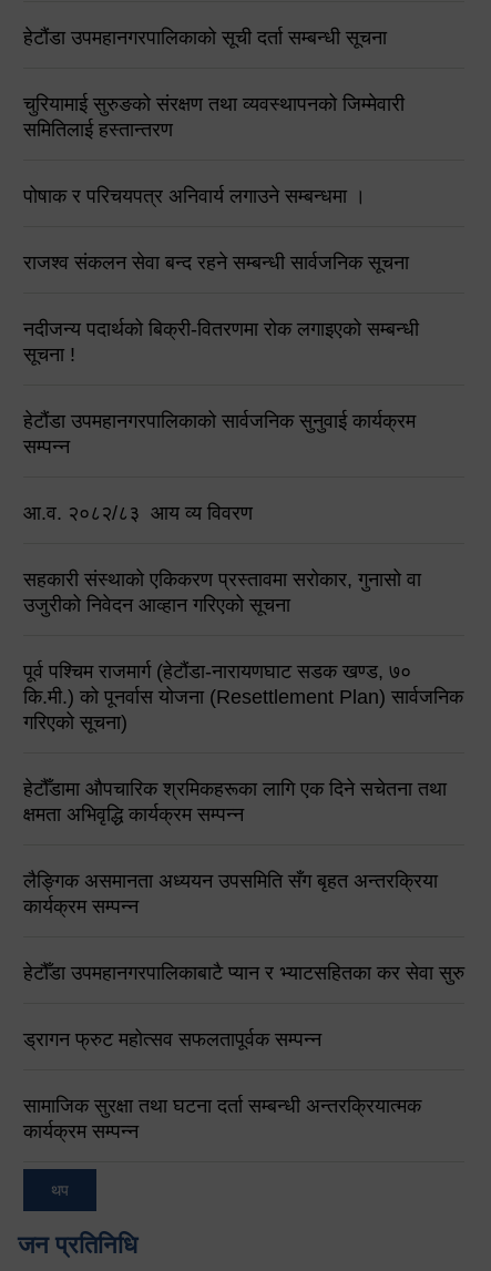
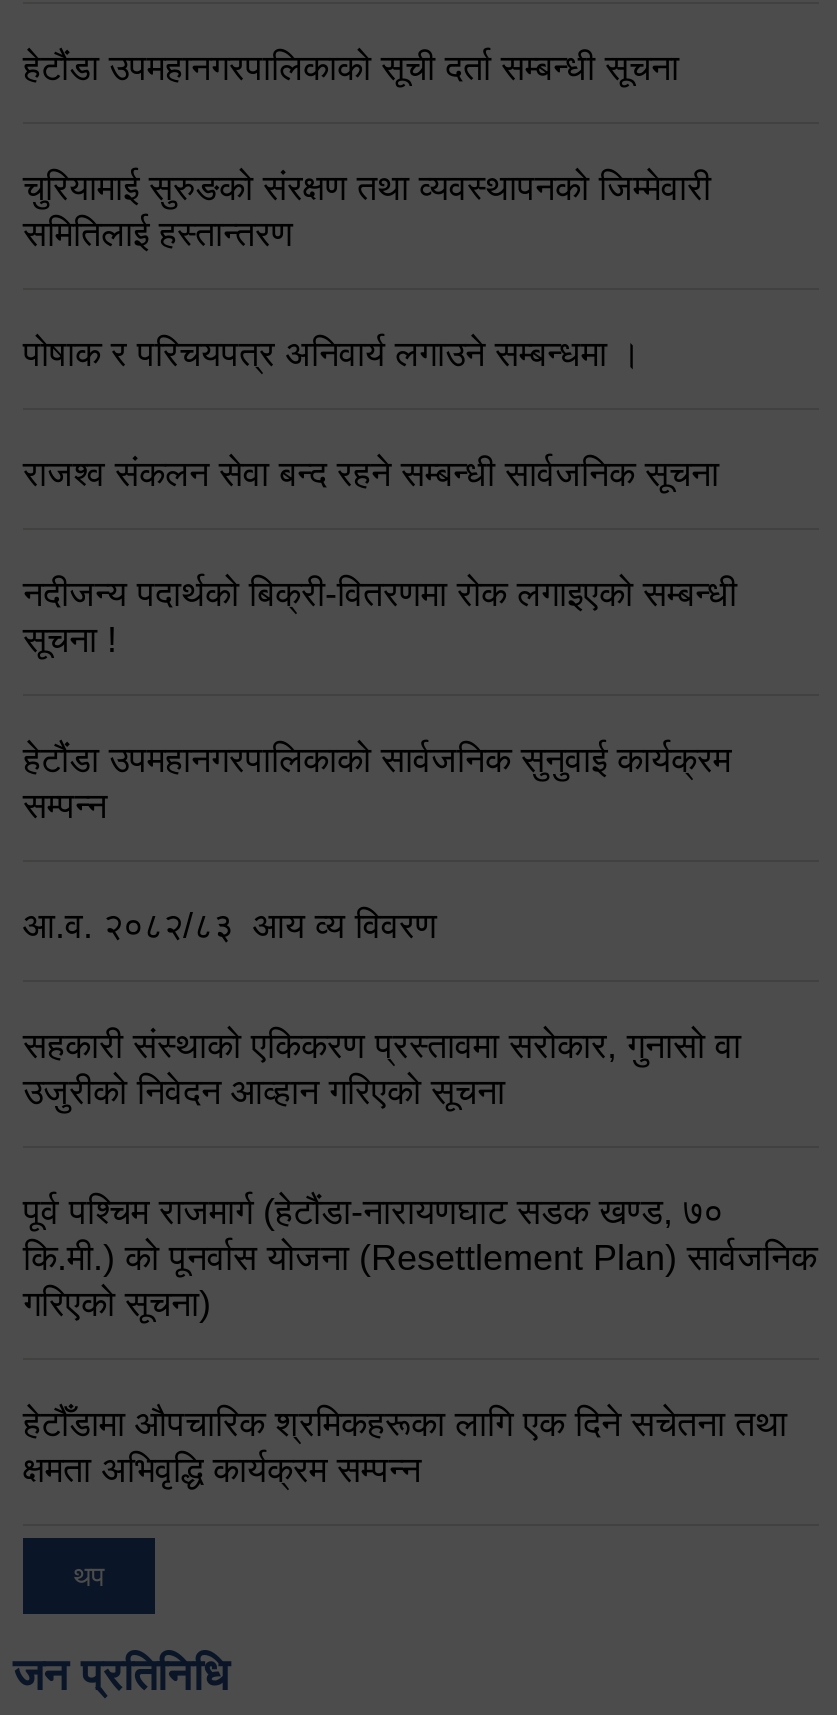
[23,870,464,1143] लैङ्गिक असमानता अध्ययन उपसमिति सँग बृहत अन्तरक्रिया | कार्यक्रम सम्पन्न | हेटौँडा उपमहानगरपालिकाबाटै प्यान र भ्याटसहितका कर सेवा सुरु | ड्रागन फ्रुट महोत्सव सफलतापूर्वक सम्पन्न | सामाजिक सुरक्षा तथा घटना दर्ता सम्बन्धी अन्तरक्रियात्मक | कार्यक्रम सम्पन्न -> none

